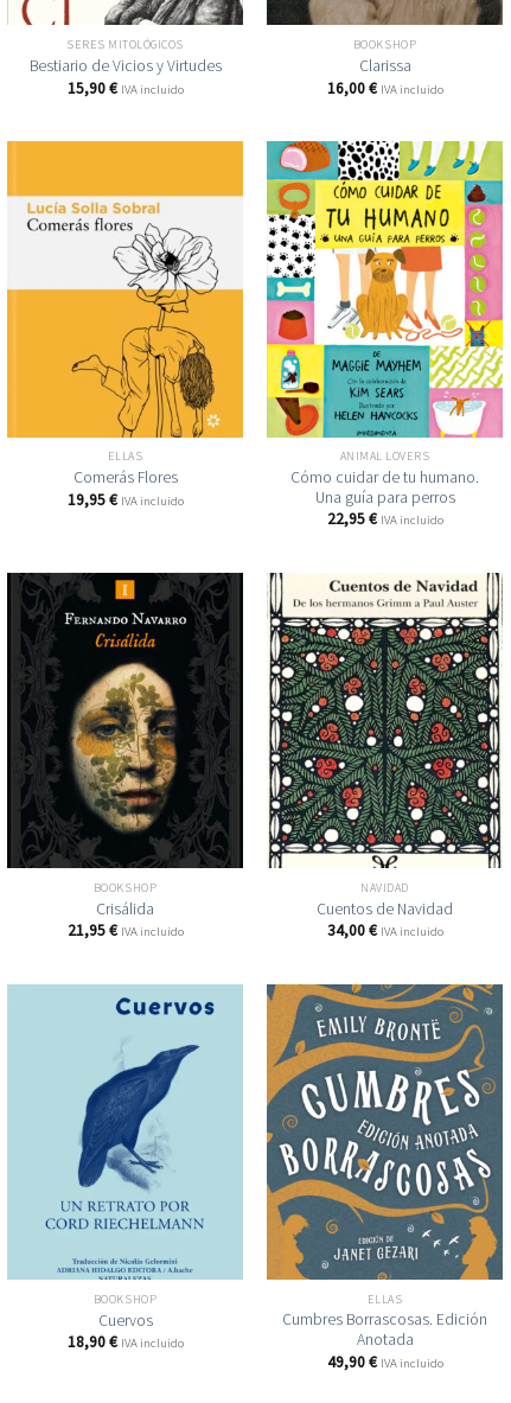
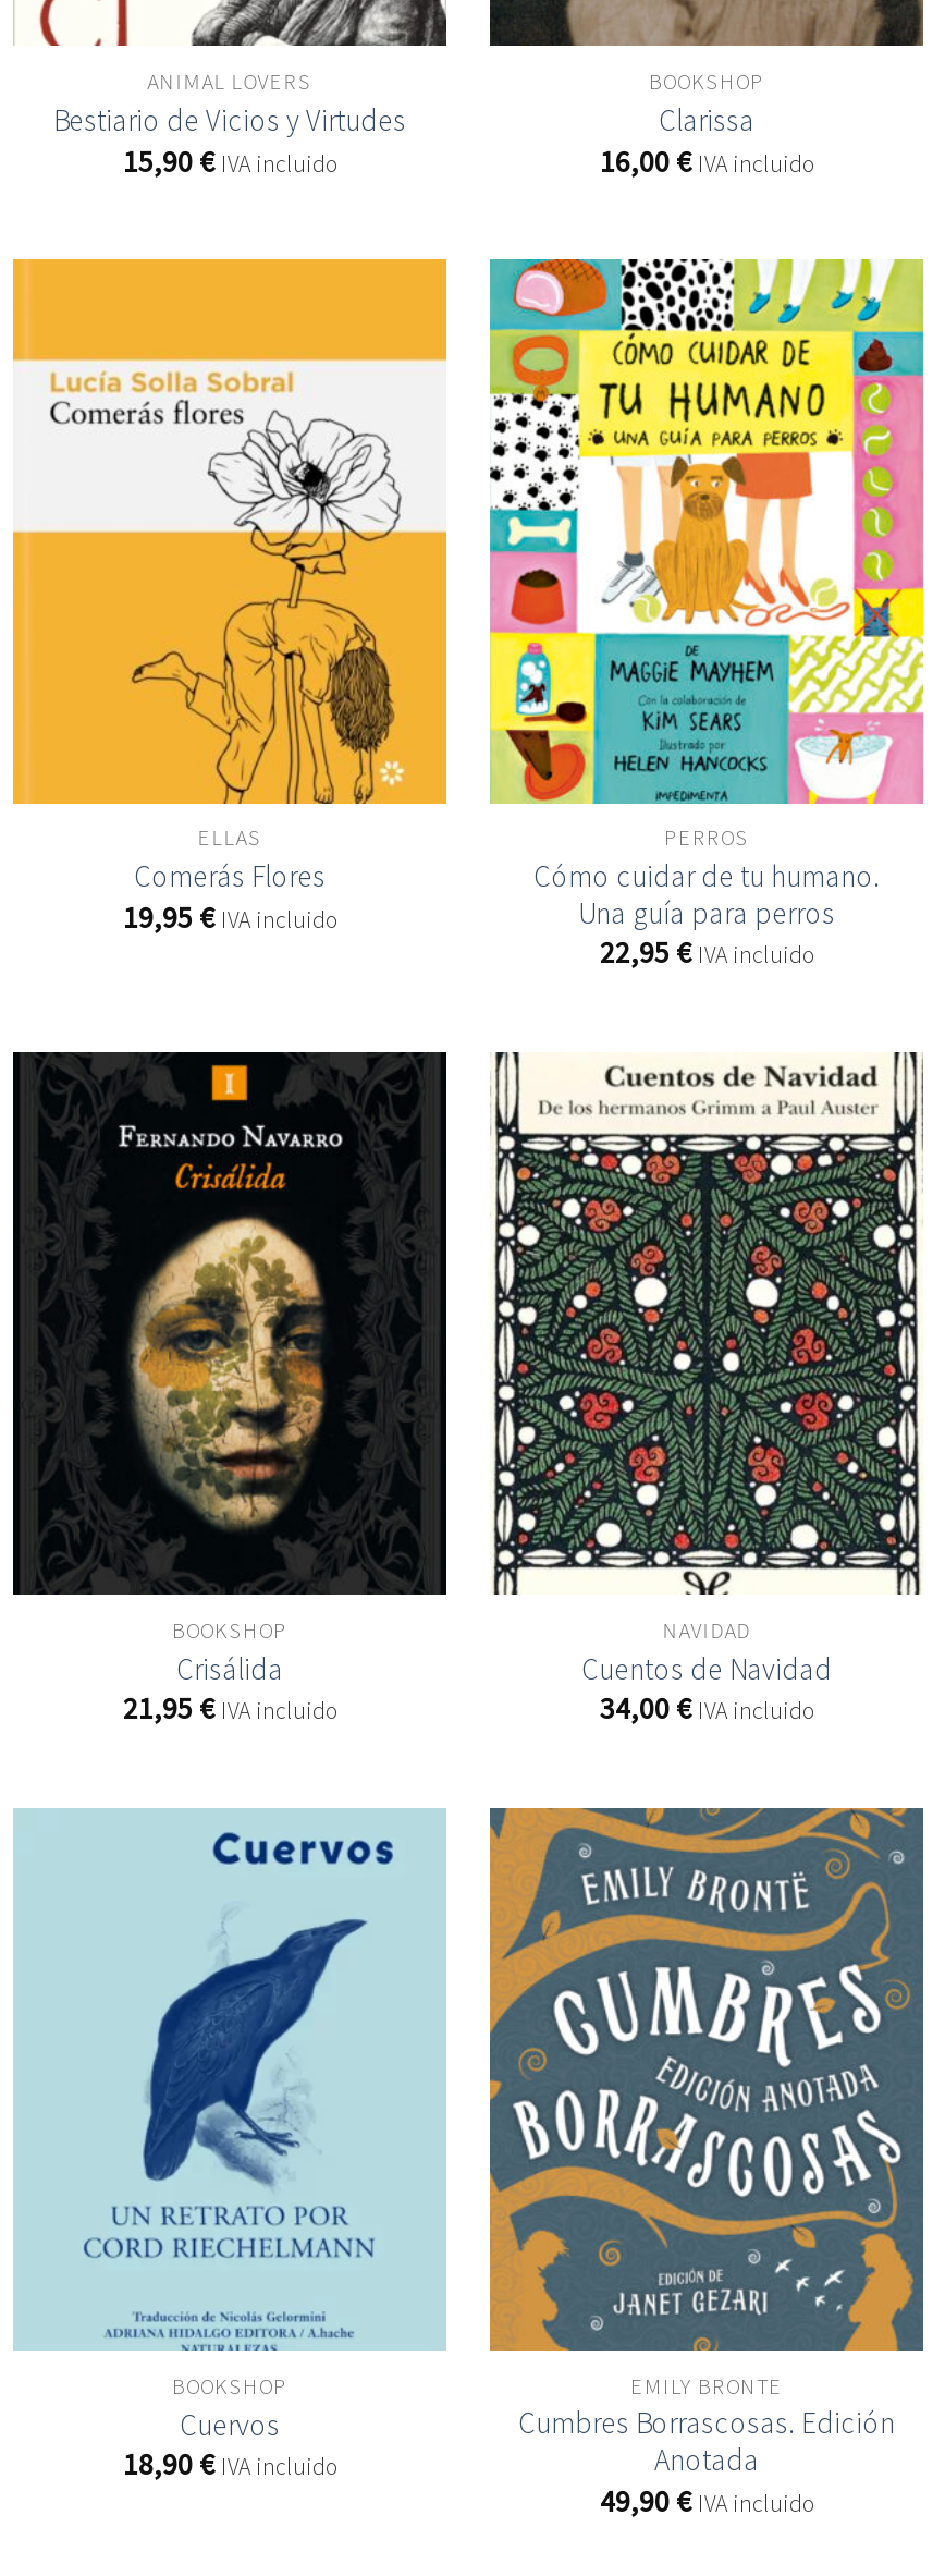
[67,37,184,52] SERES MITOLÓGICOS -> none
moved [340,448,430,464] -> [147,67,312,96]: ANIMAL LOVERS
none -> [664,823,749,852] PERROS
[367,1291,402,1306] ELLAS -> [630,2371,783,2400] EMILY BRONTE

